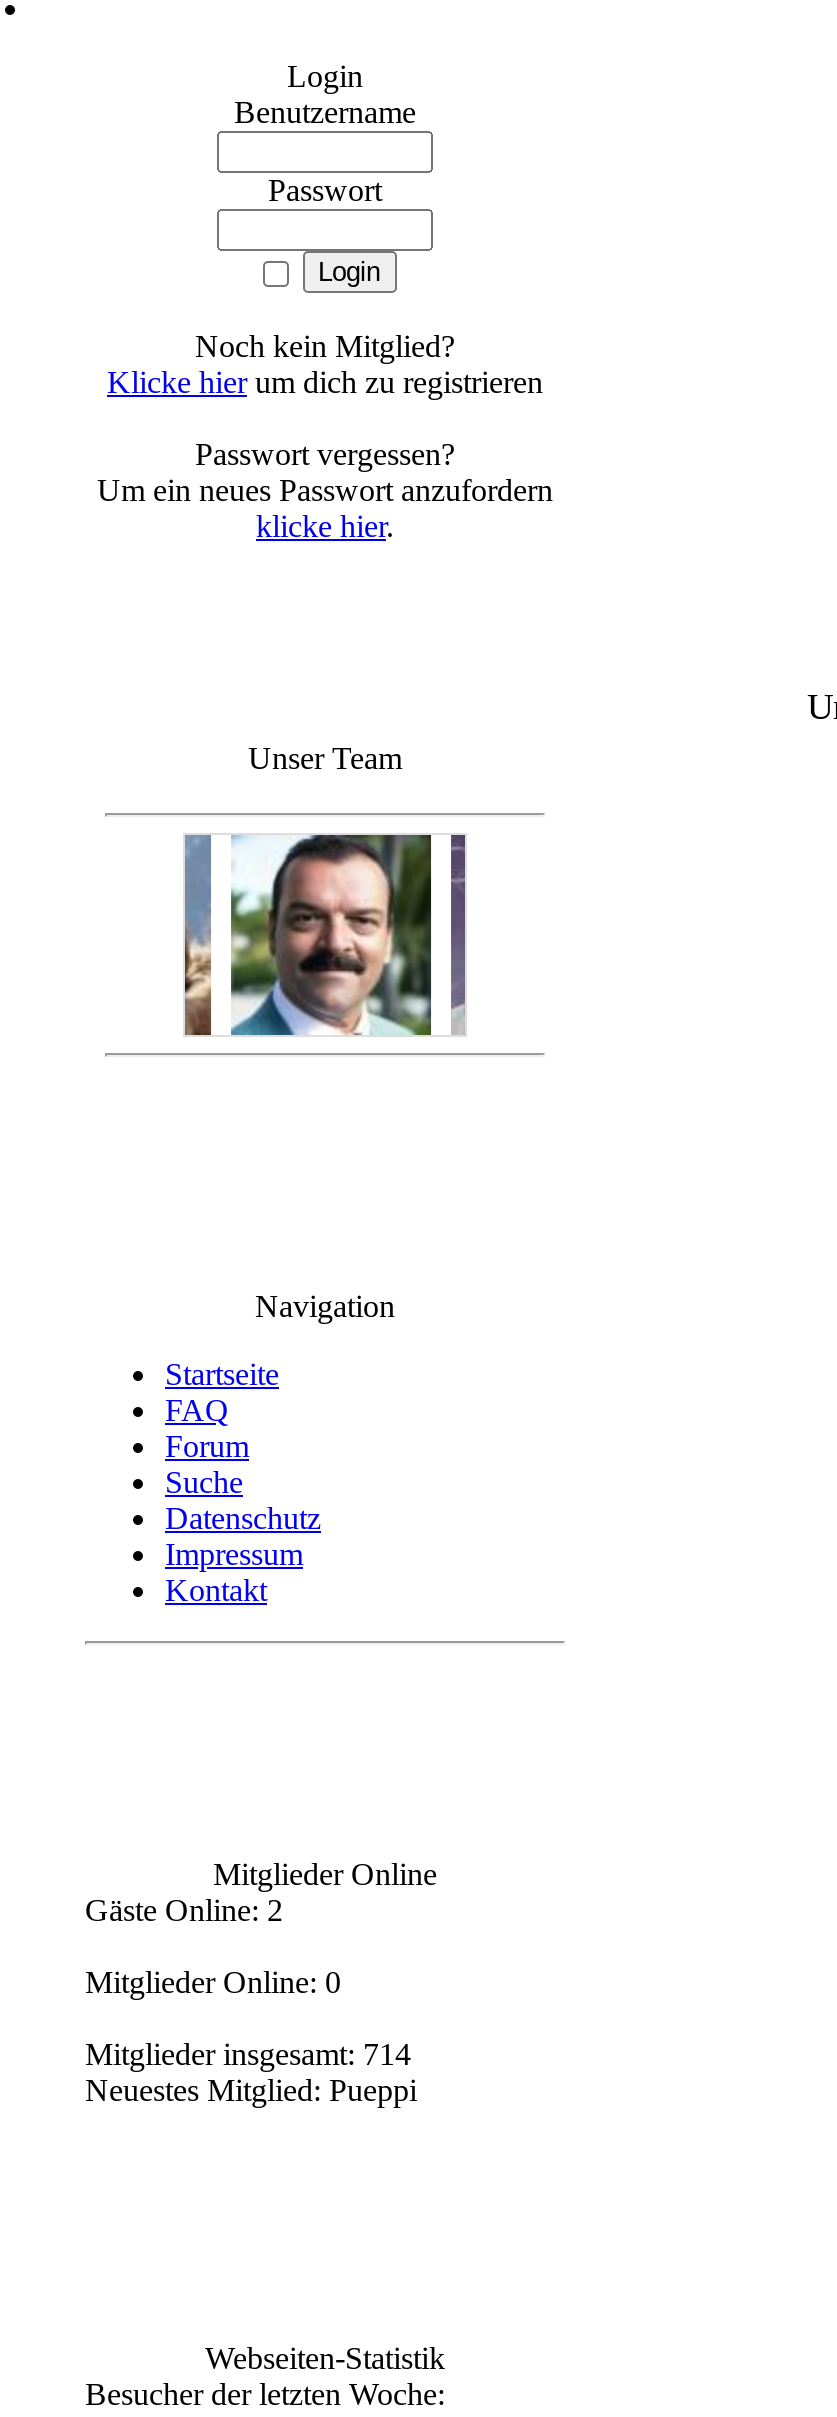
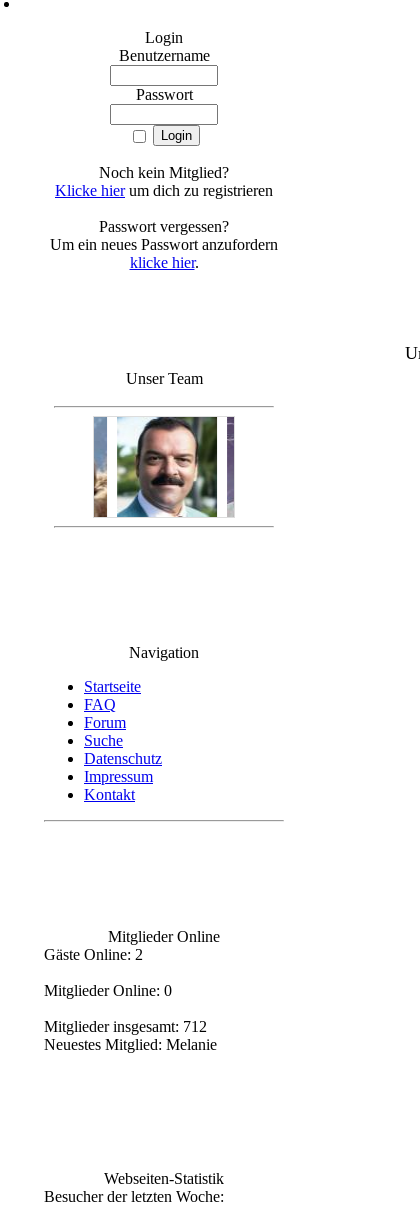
[85,2037,411,2071] Mitglieder insgesamt: 714 -> [44,1018,207,1035] Mitglieder insgesamt: 712
[85,2073,417,2107] Neuestes Mitglied: Pueppi -> [44,1036,217,1053] Neuestes Mitglied: Melanie

